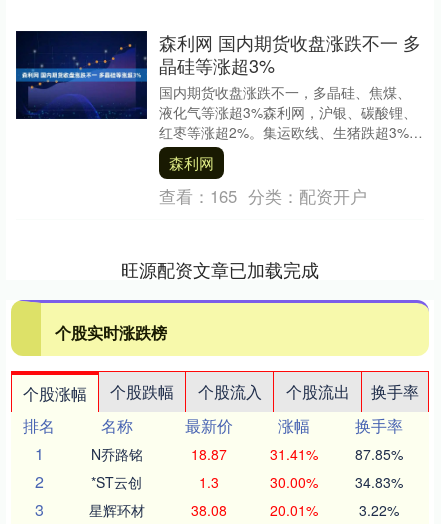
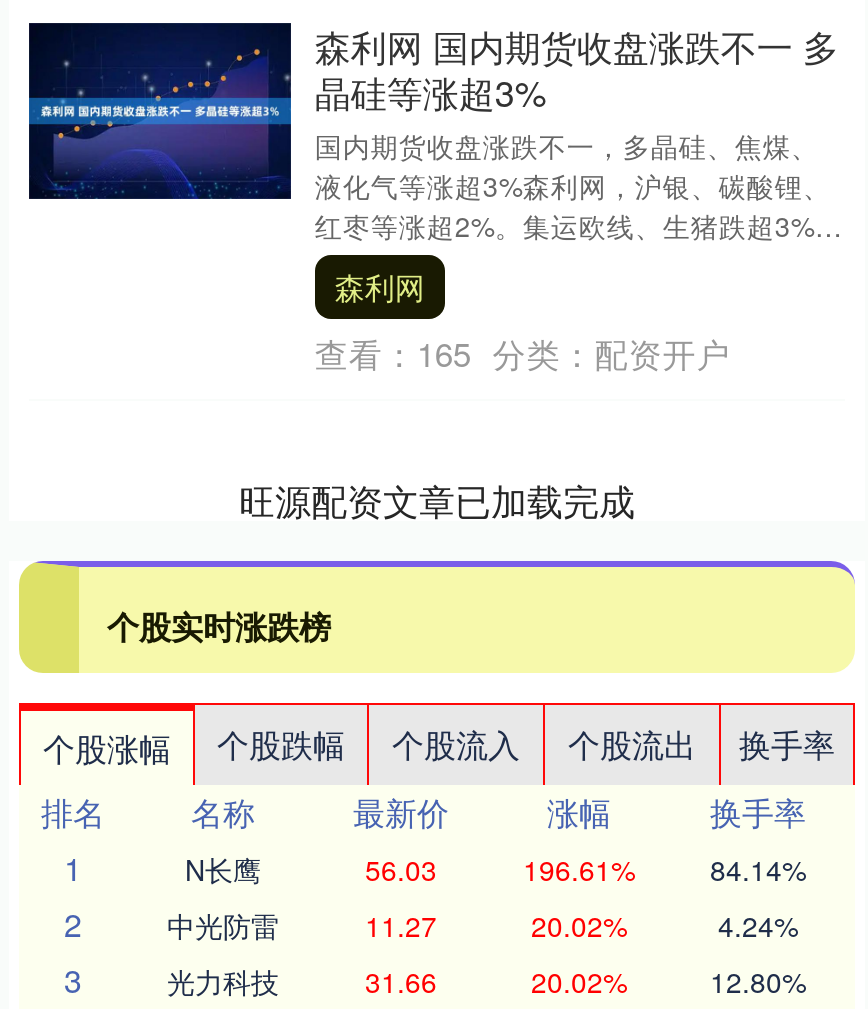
[90,444,402,464] N乔路铭 | 18.87 | 31.41% | 87.85% -> [185,849,806,889] N长鹰 | 56.03 | 196.61% | 84.14%
[91,472,402,492] *ST云创 | 1.3 | 30.00% | 34.83% -> [167,905,798,945] 中光防雷 | 11.27 | 20.02% | 4.24%
[88,500,398,520] 星辉环材 | 38.08 | 20.01% | 3.22% -> [167,961,806,1001] 光力科技 | 31.66 | 20.02% | 12.80%

